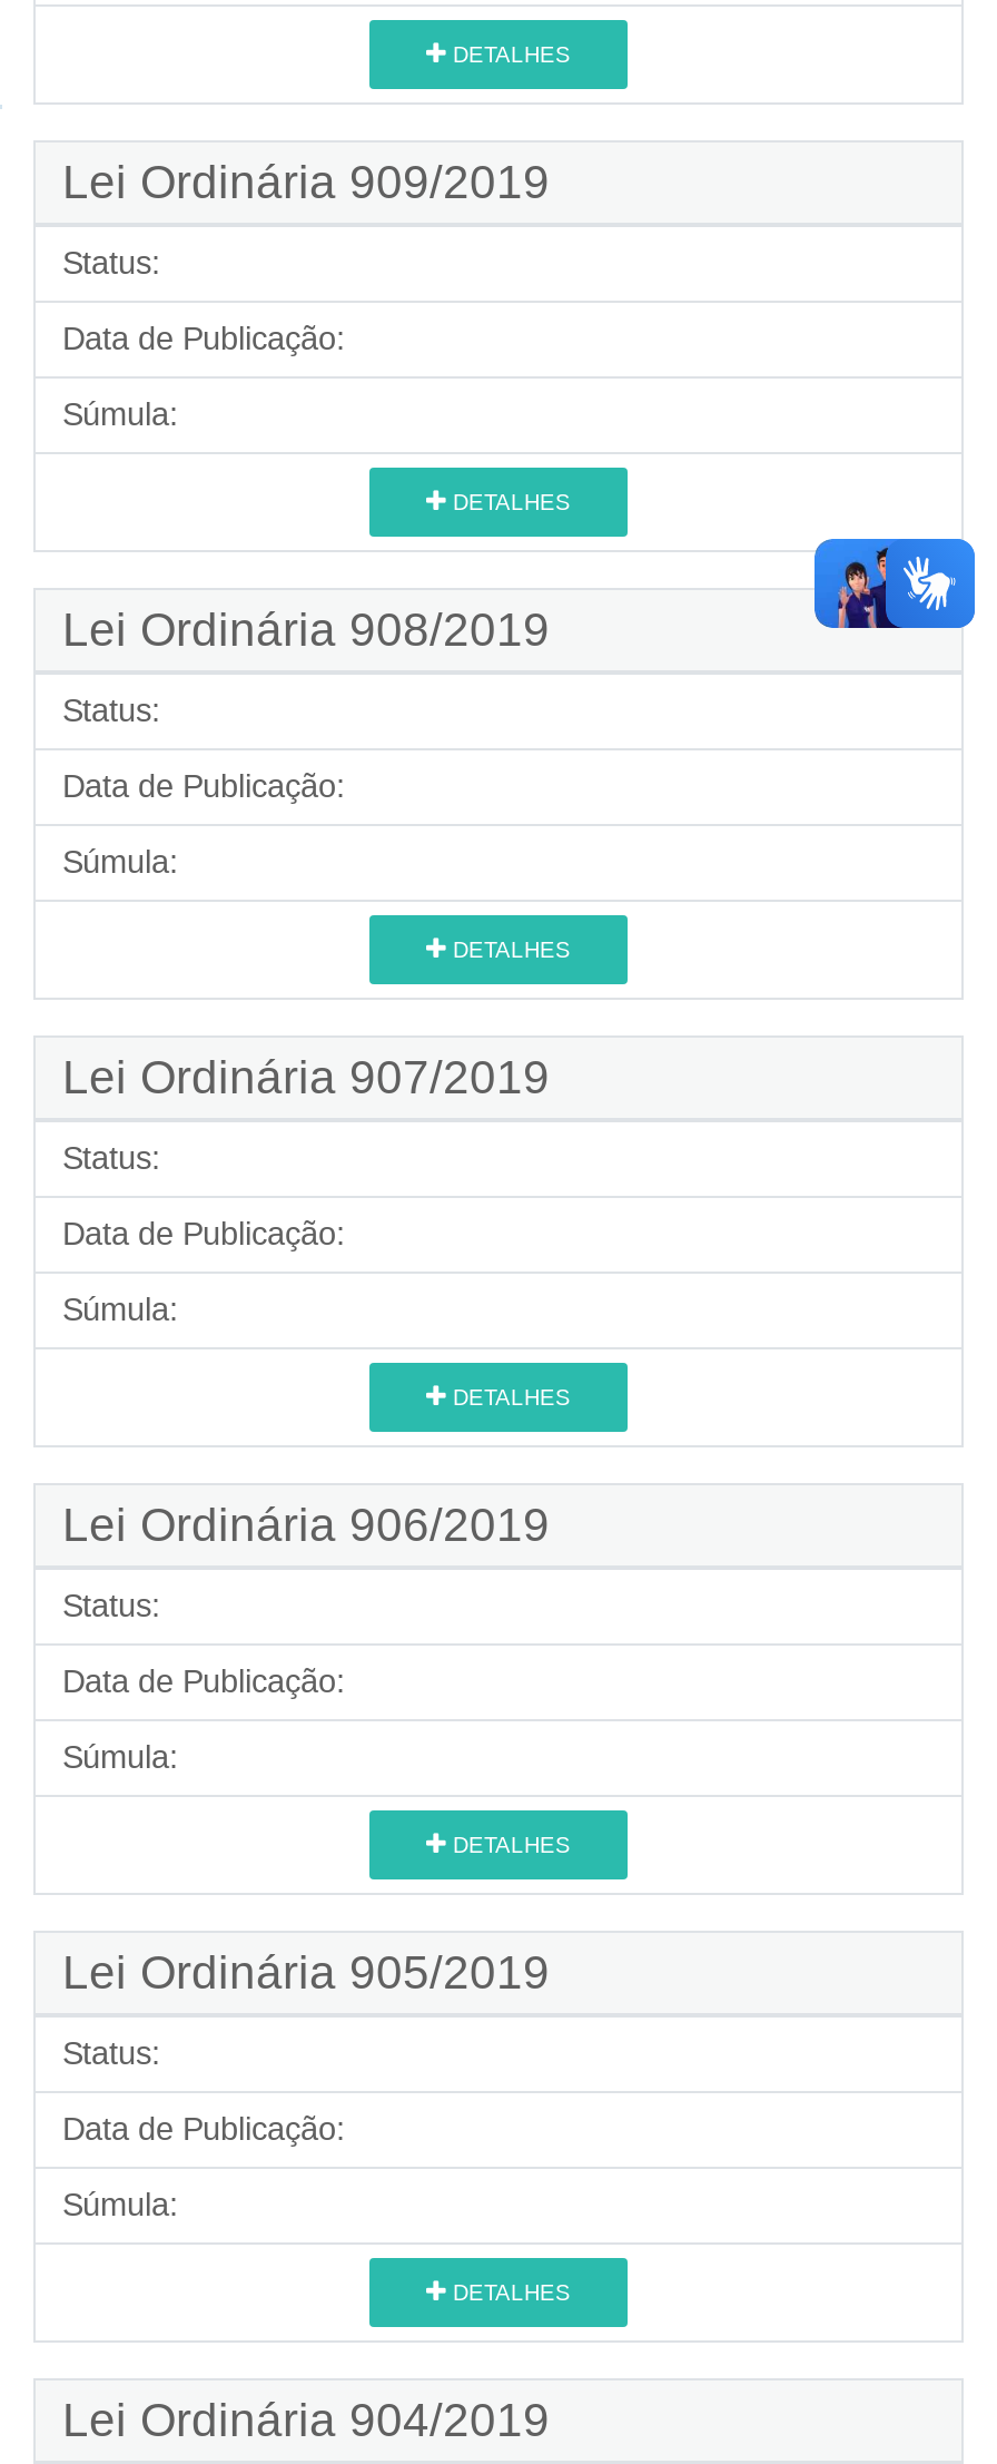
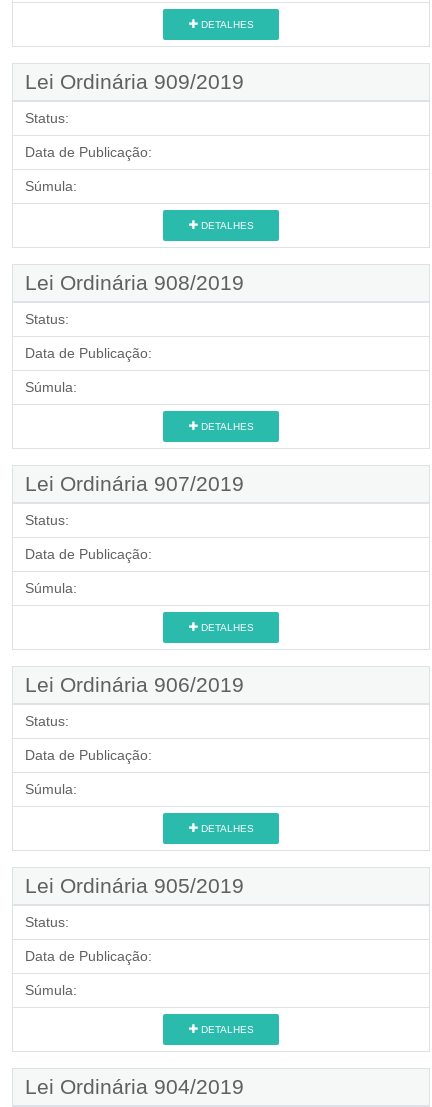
[812,537,977,630] [image] -> none

